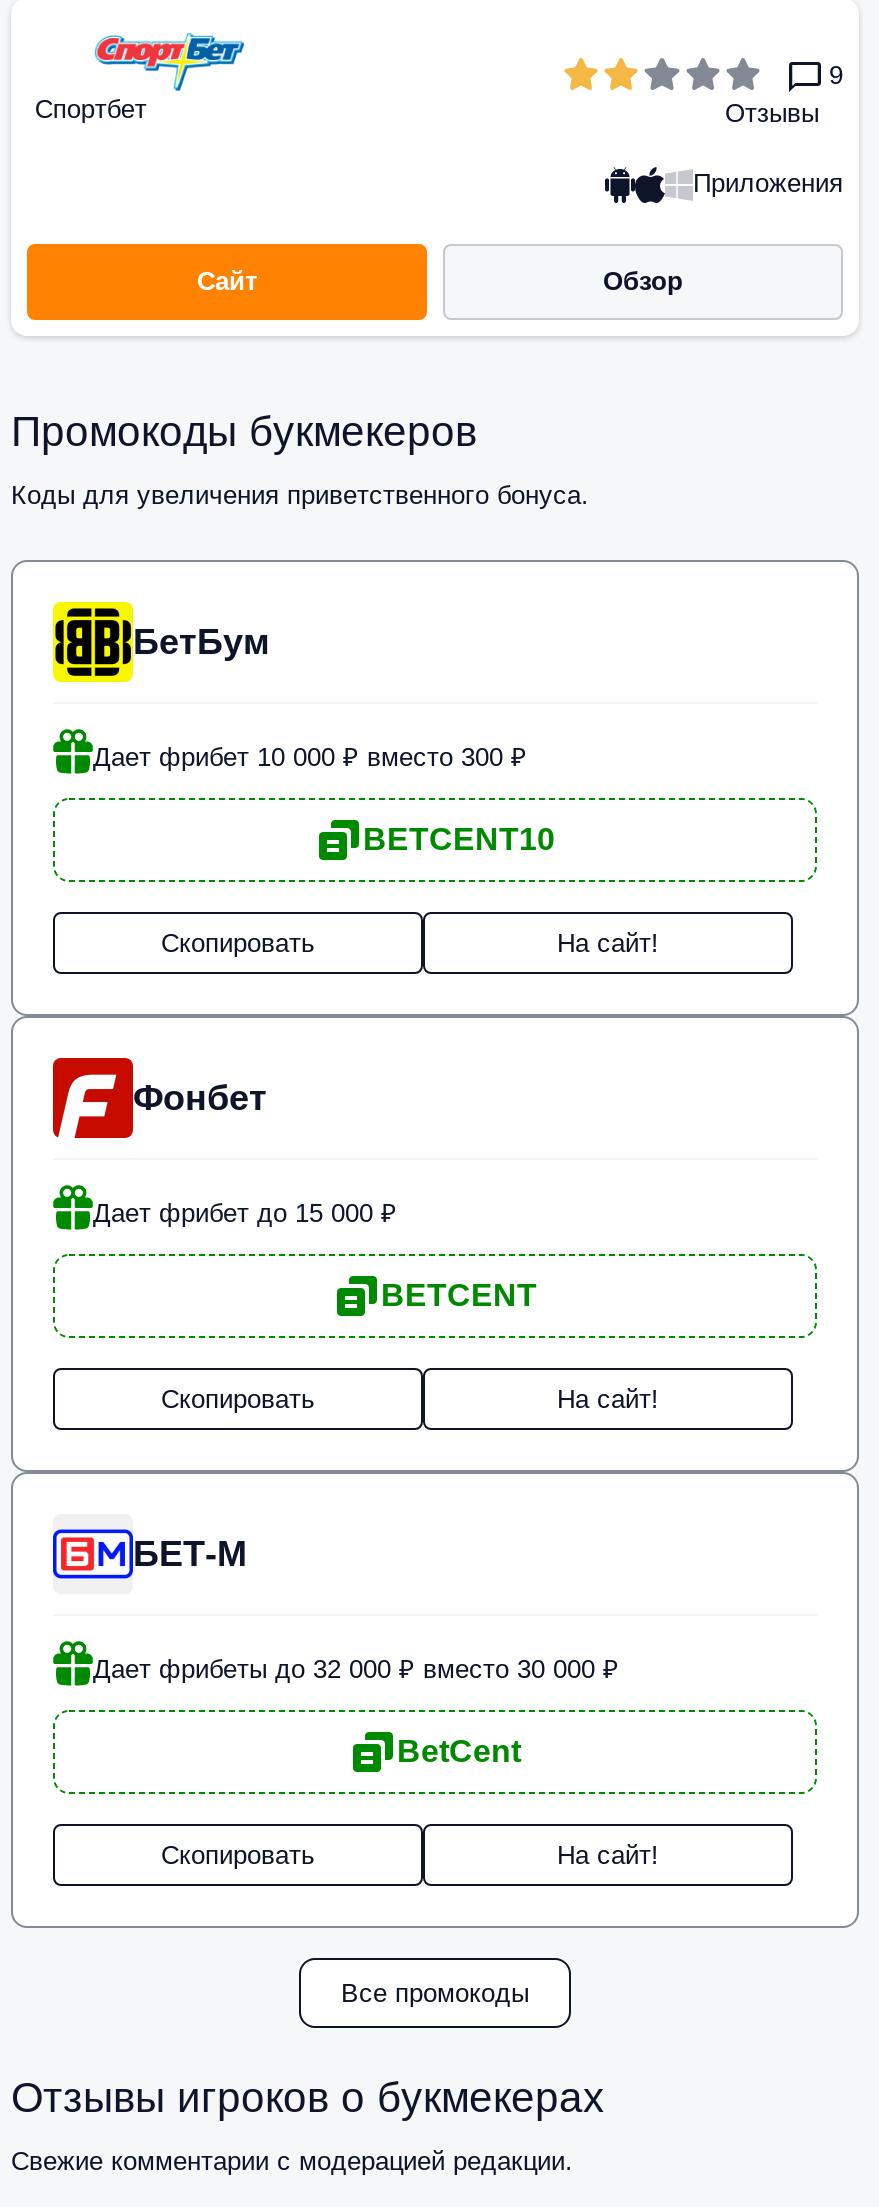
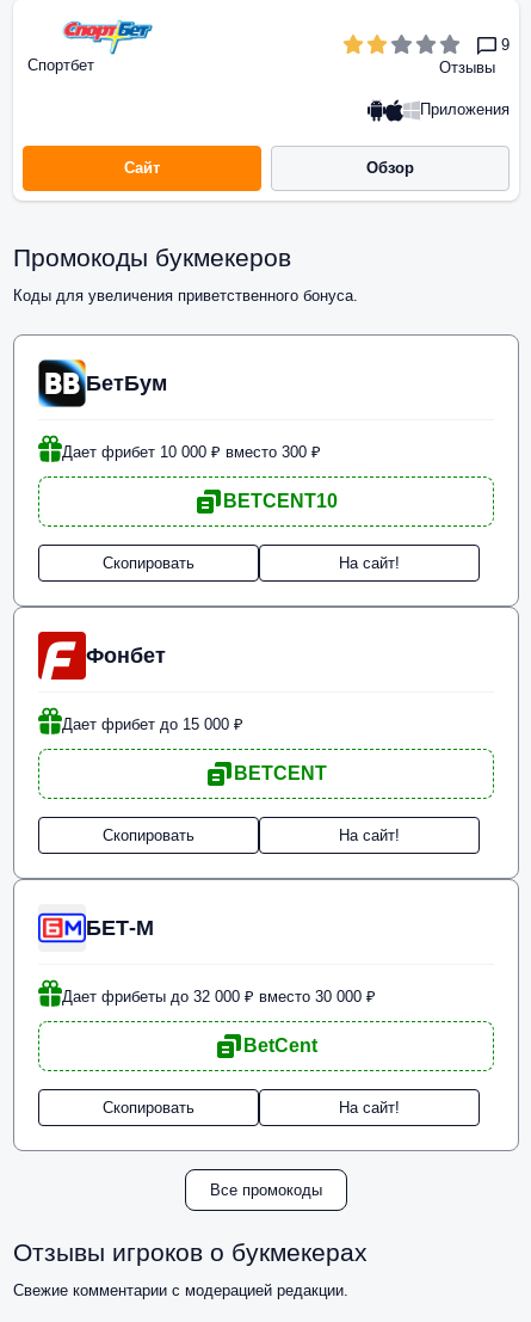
[51,600,135,684] [image] -> [37,358,87,408] [image]

